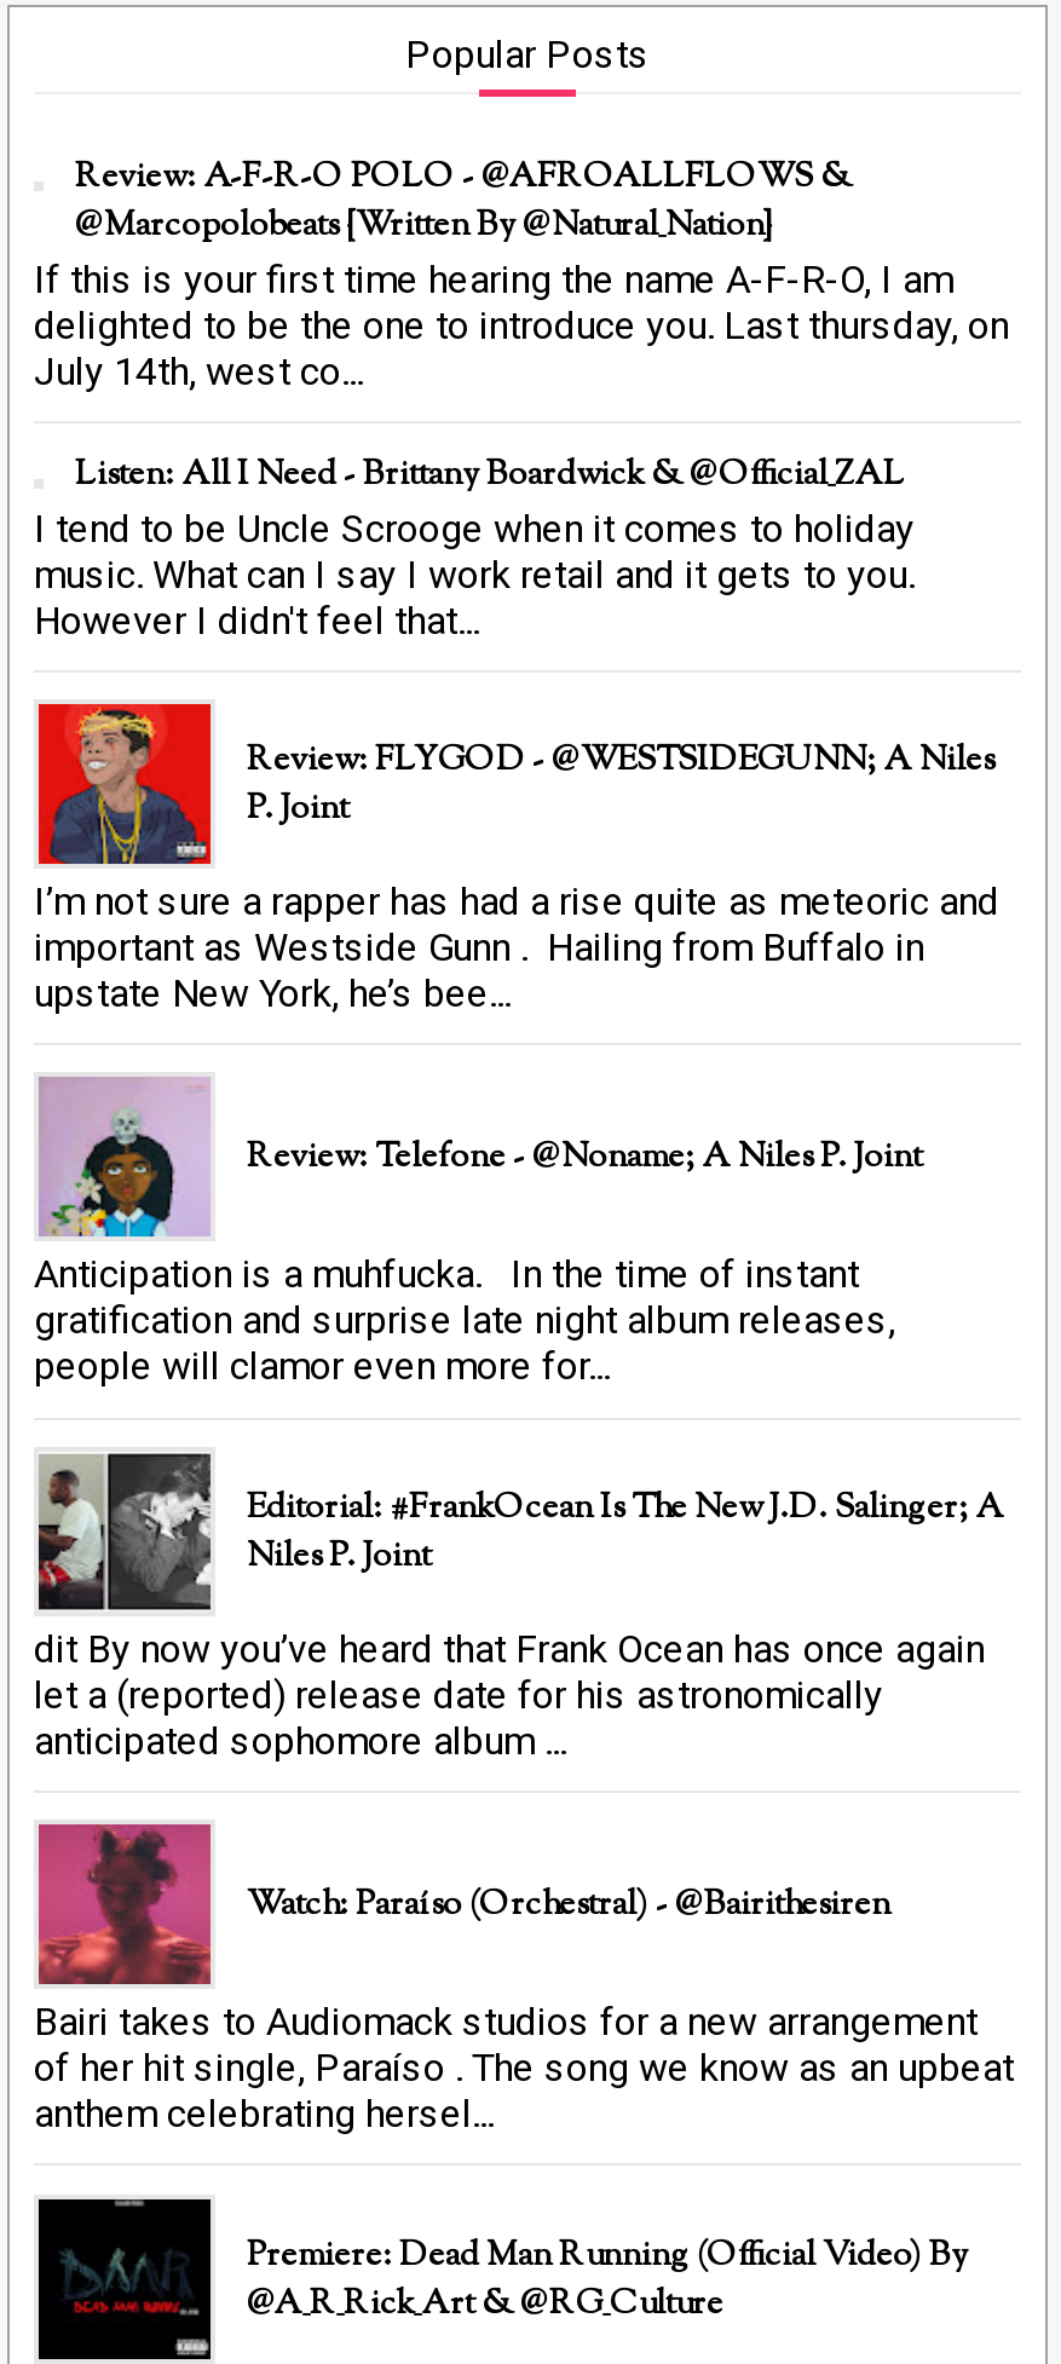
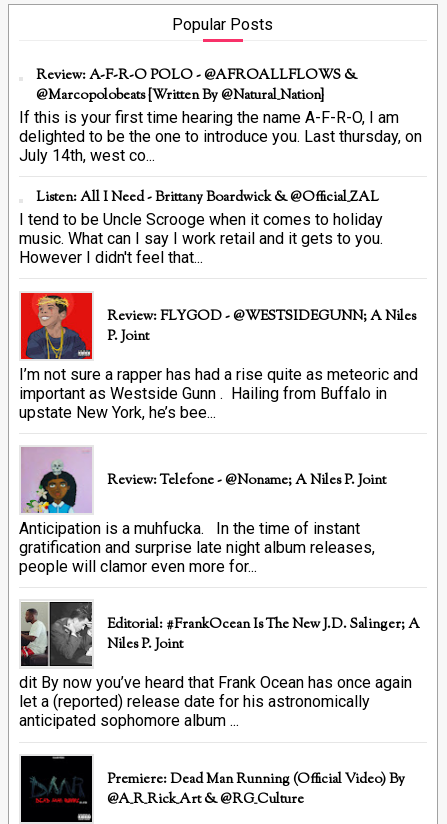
[34,1821,1014,2137] [image] | Watch: Paraíso (Orchestral) - @bairithesiren | Bairi takes to Audiomack studios for a new arrangement | of her hit single, Paraíso . The song we know as an upbeat | anthem celebrating hersel... -> none

